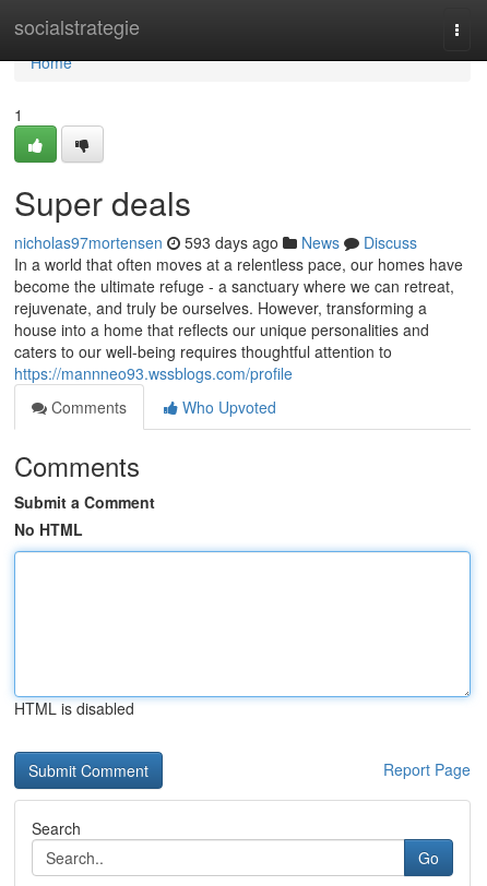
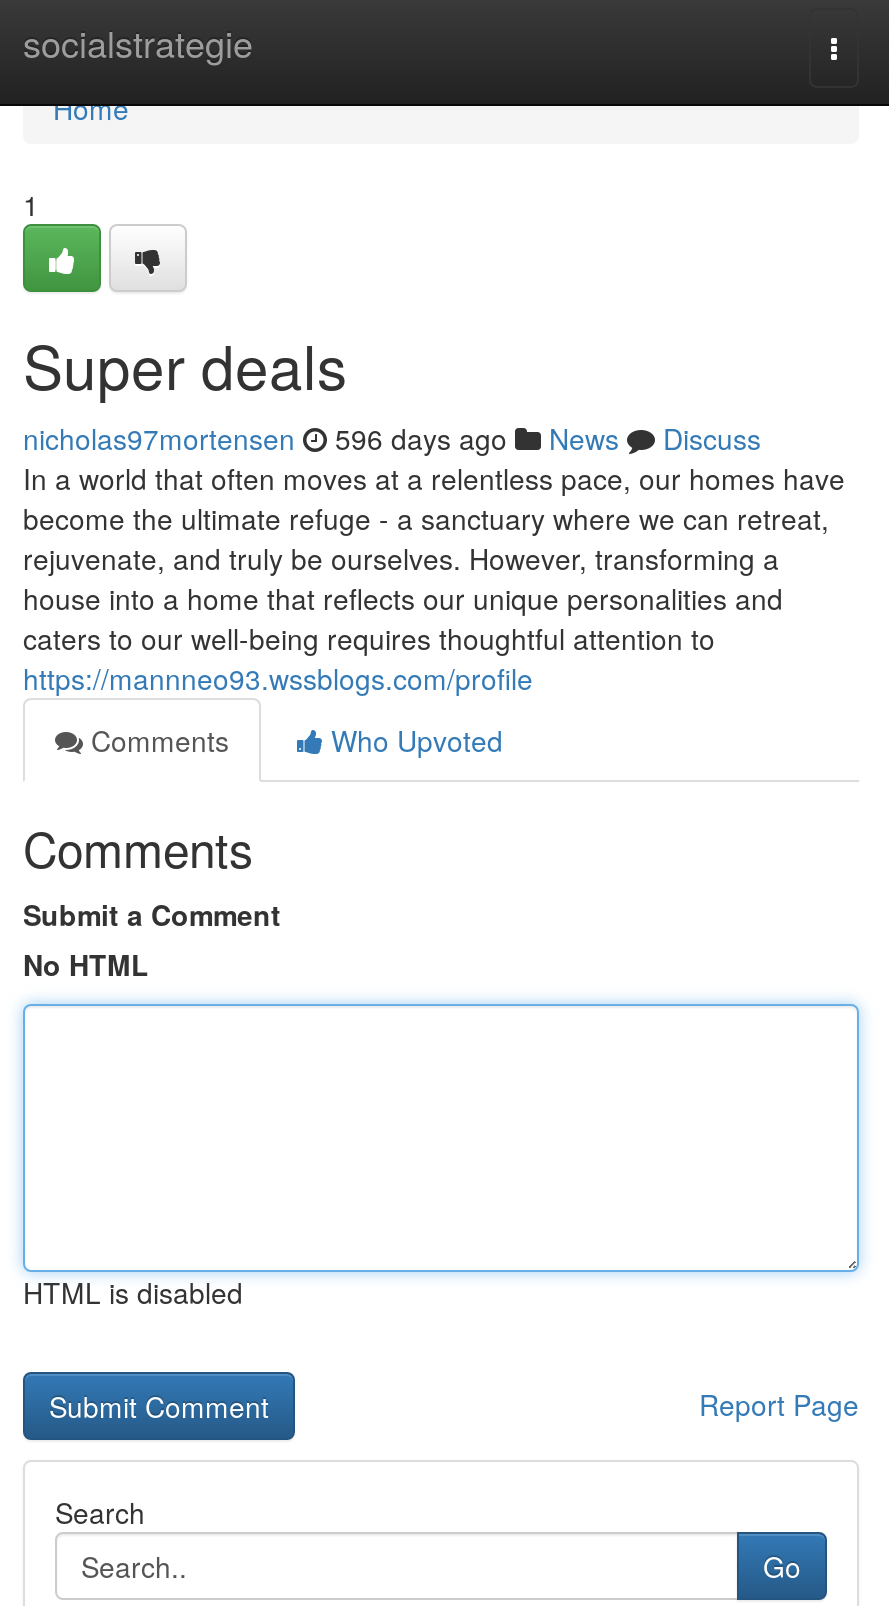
[14,231,417,253] nicholas97mortensen 593 days ago News Discuss -> [23,418,761,458] nicholas97mortensen 596 days ago News Discuss

